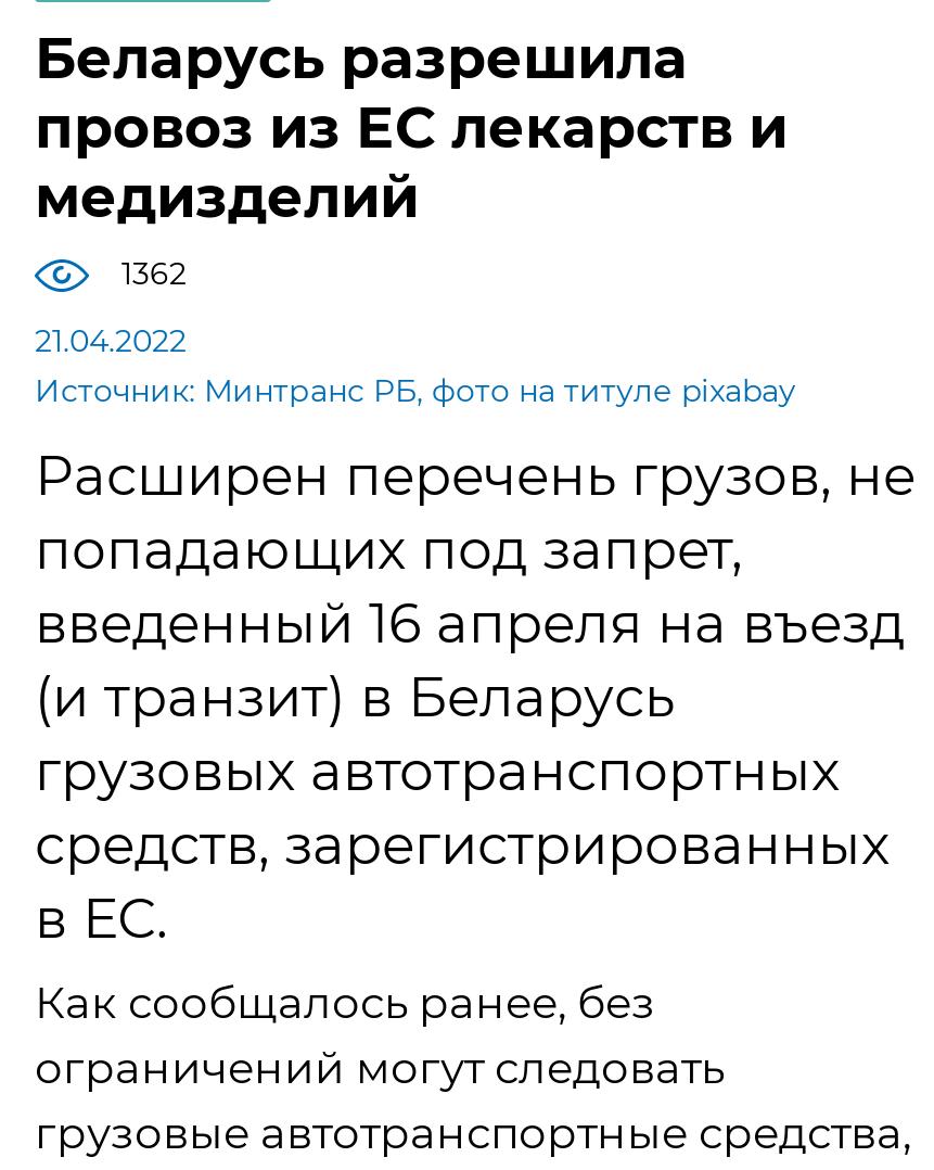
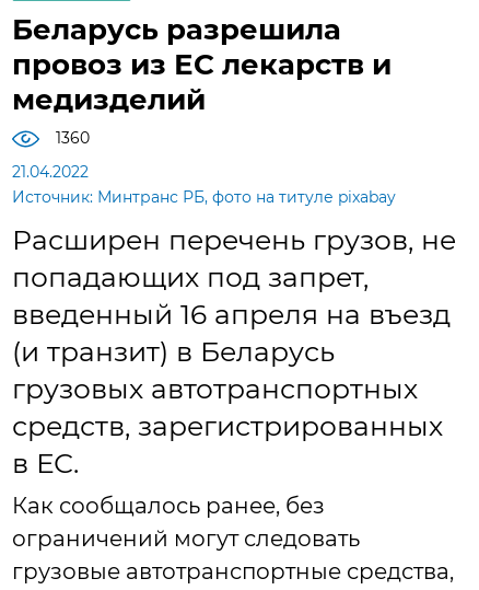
[121,254,187,293] 1362 -> [56,128,90,148] 1360

